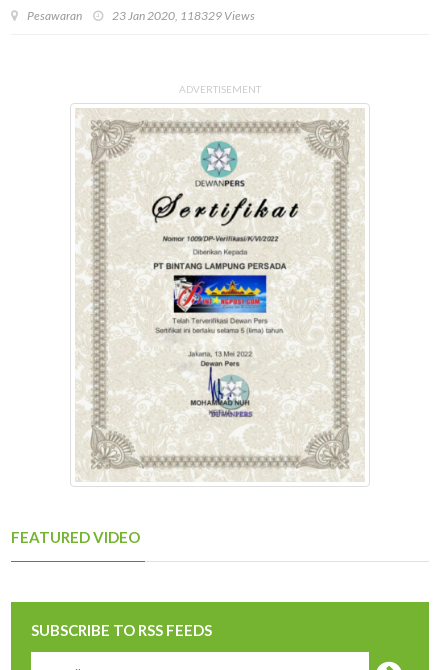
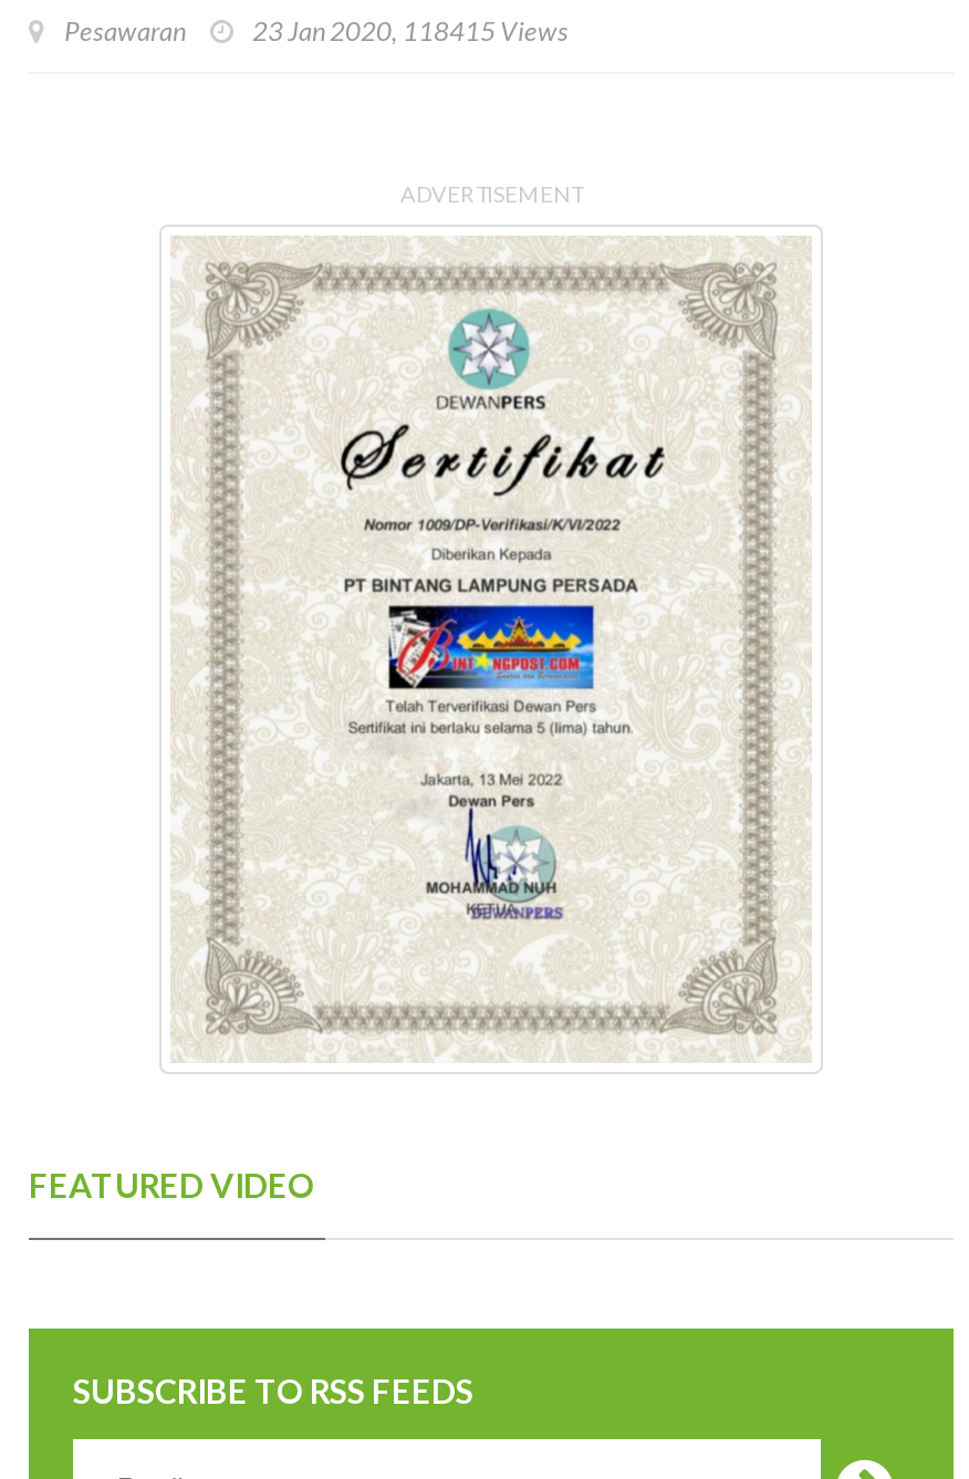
[27,8,255,23] Pesawaran 23 Jan 2020, 118329 Views -> [64,14,569,47] Pesawaran 23 Jan 2020, 118415 Views

